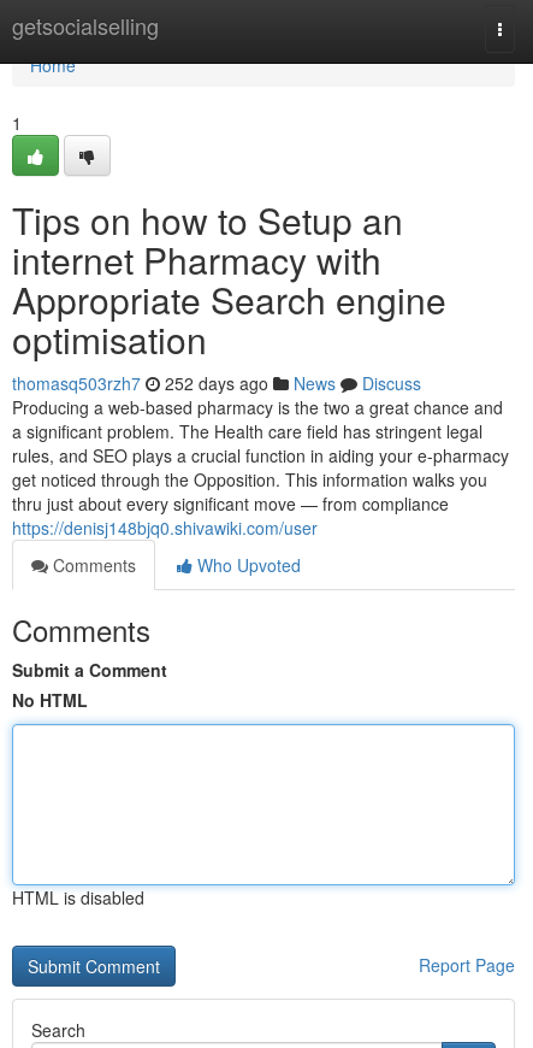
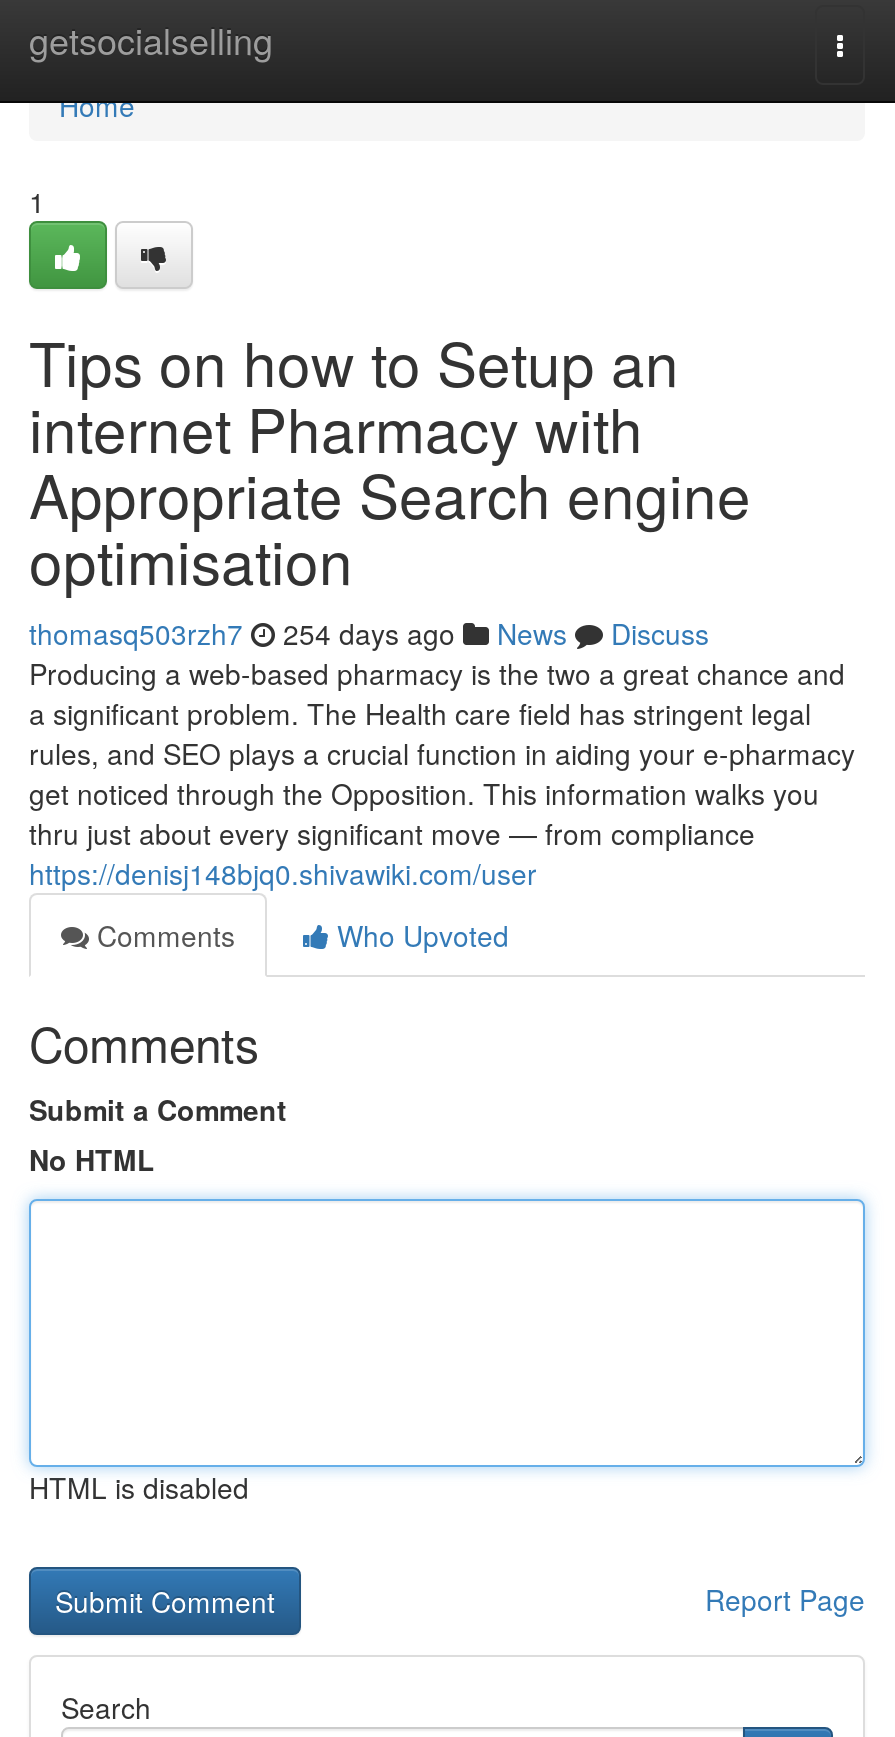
[12,371,421,395] thomasq503rzh7 252 days ago News Discuss -> [29,613,709,653] thomasq503rzh7 254 days ago News Discuss

